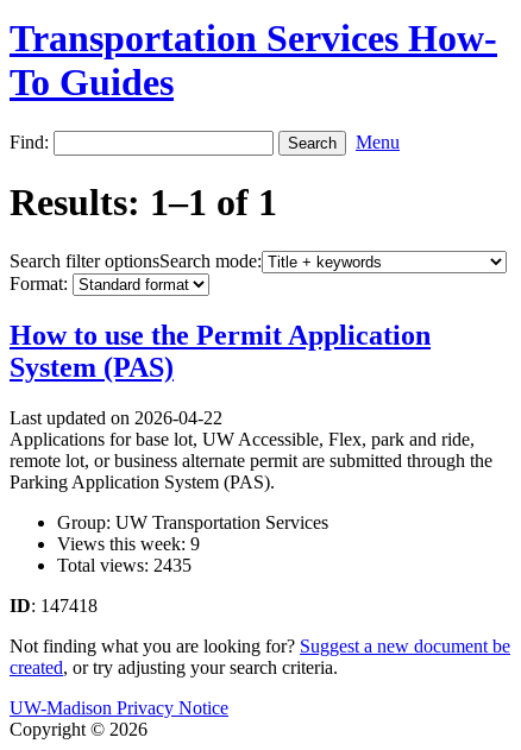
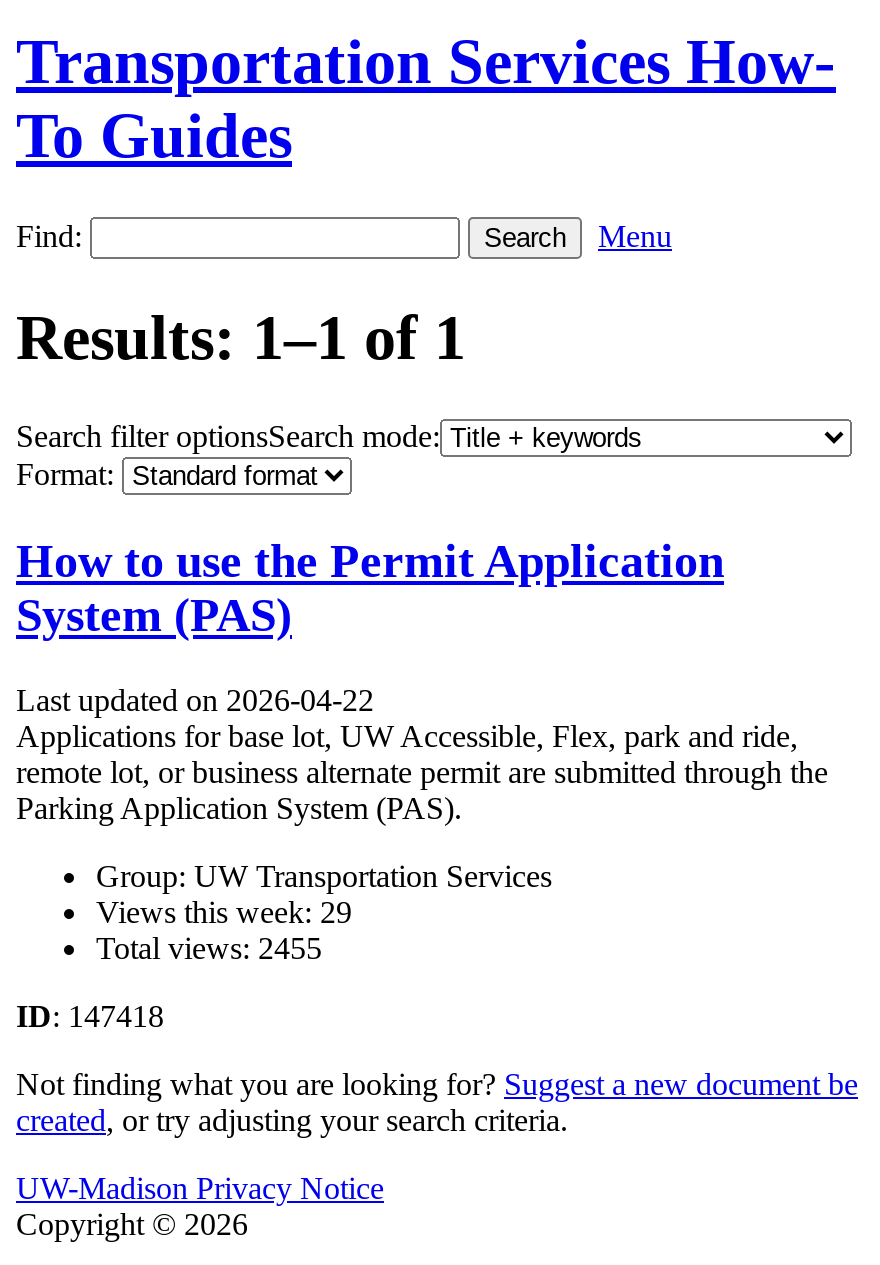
[57,533,200,553] Views this week: 9 -> [96,894,352,928] Views this week: 29
[57,555,192,575] Total views: 2435 -> [96,930,322,964] Total views: 2455

